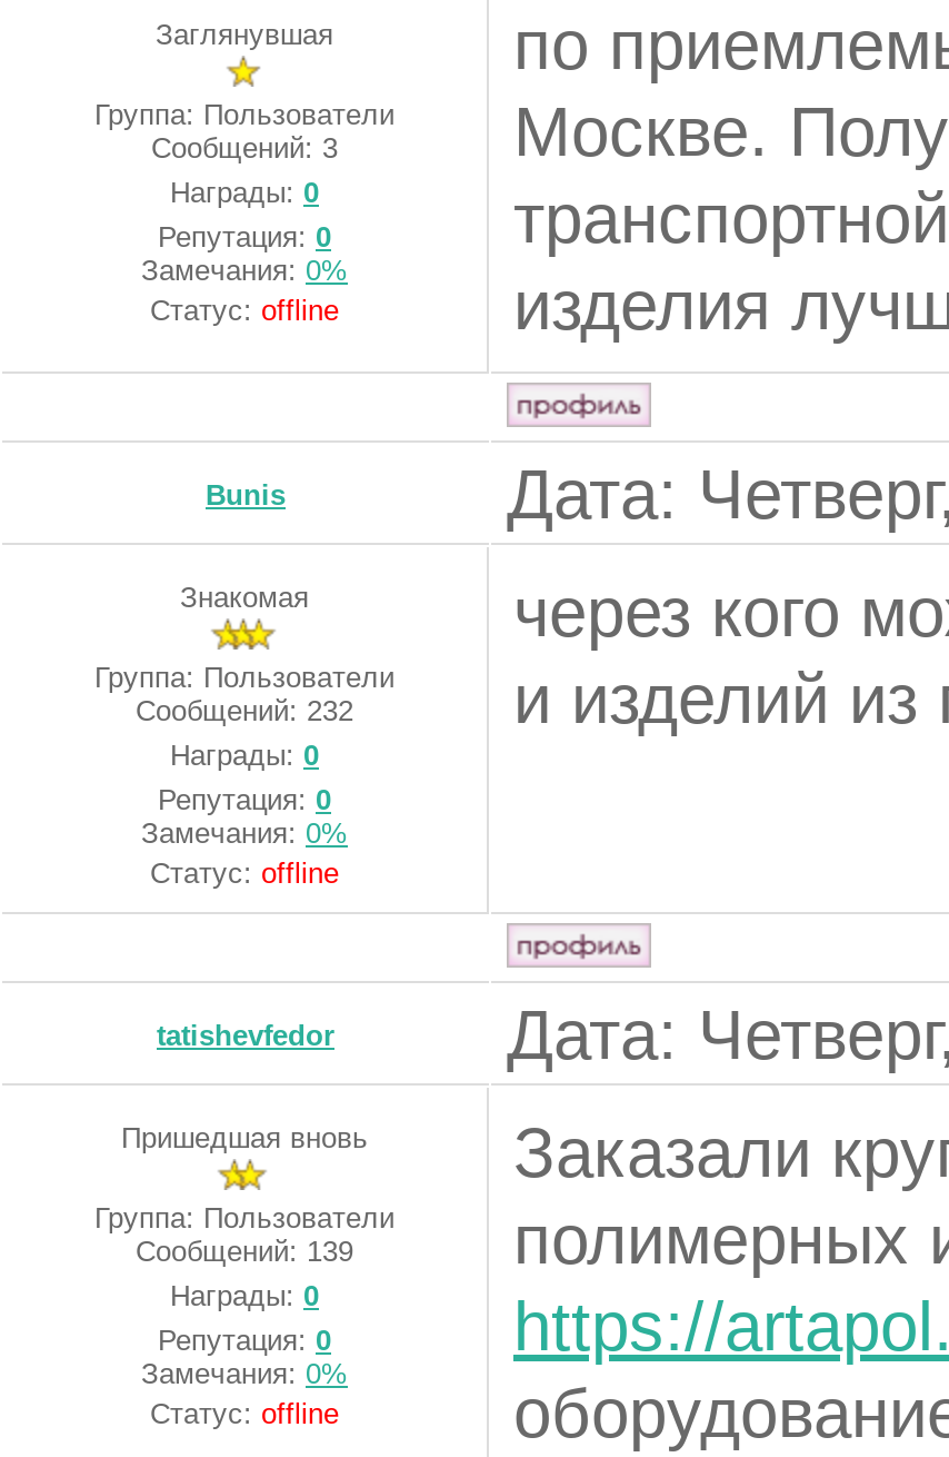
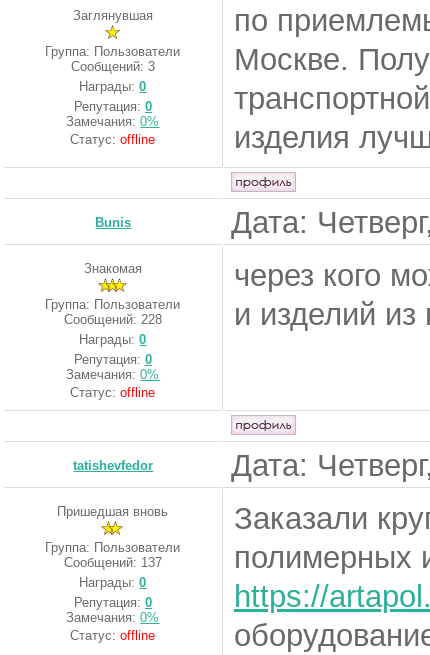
[136,693,353,726] Сообщений: 232 -> [64,312,162,327] Сообщений: 228
[136,1234,353,1267] Сообщений: 139 -> [64,555,162,570] Сообщений: 137

